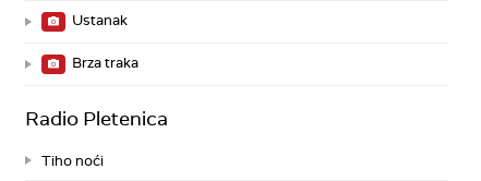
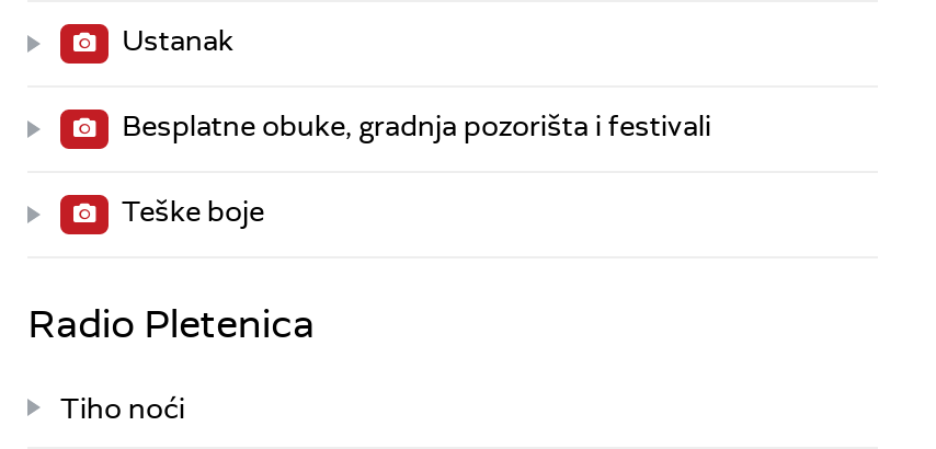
[69,53,139,72] Brza traka -> [115,107,711,230] Besplatne obuke, gradnja pozorišta i festivali | Teške boje

